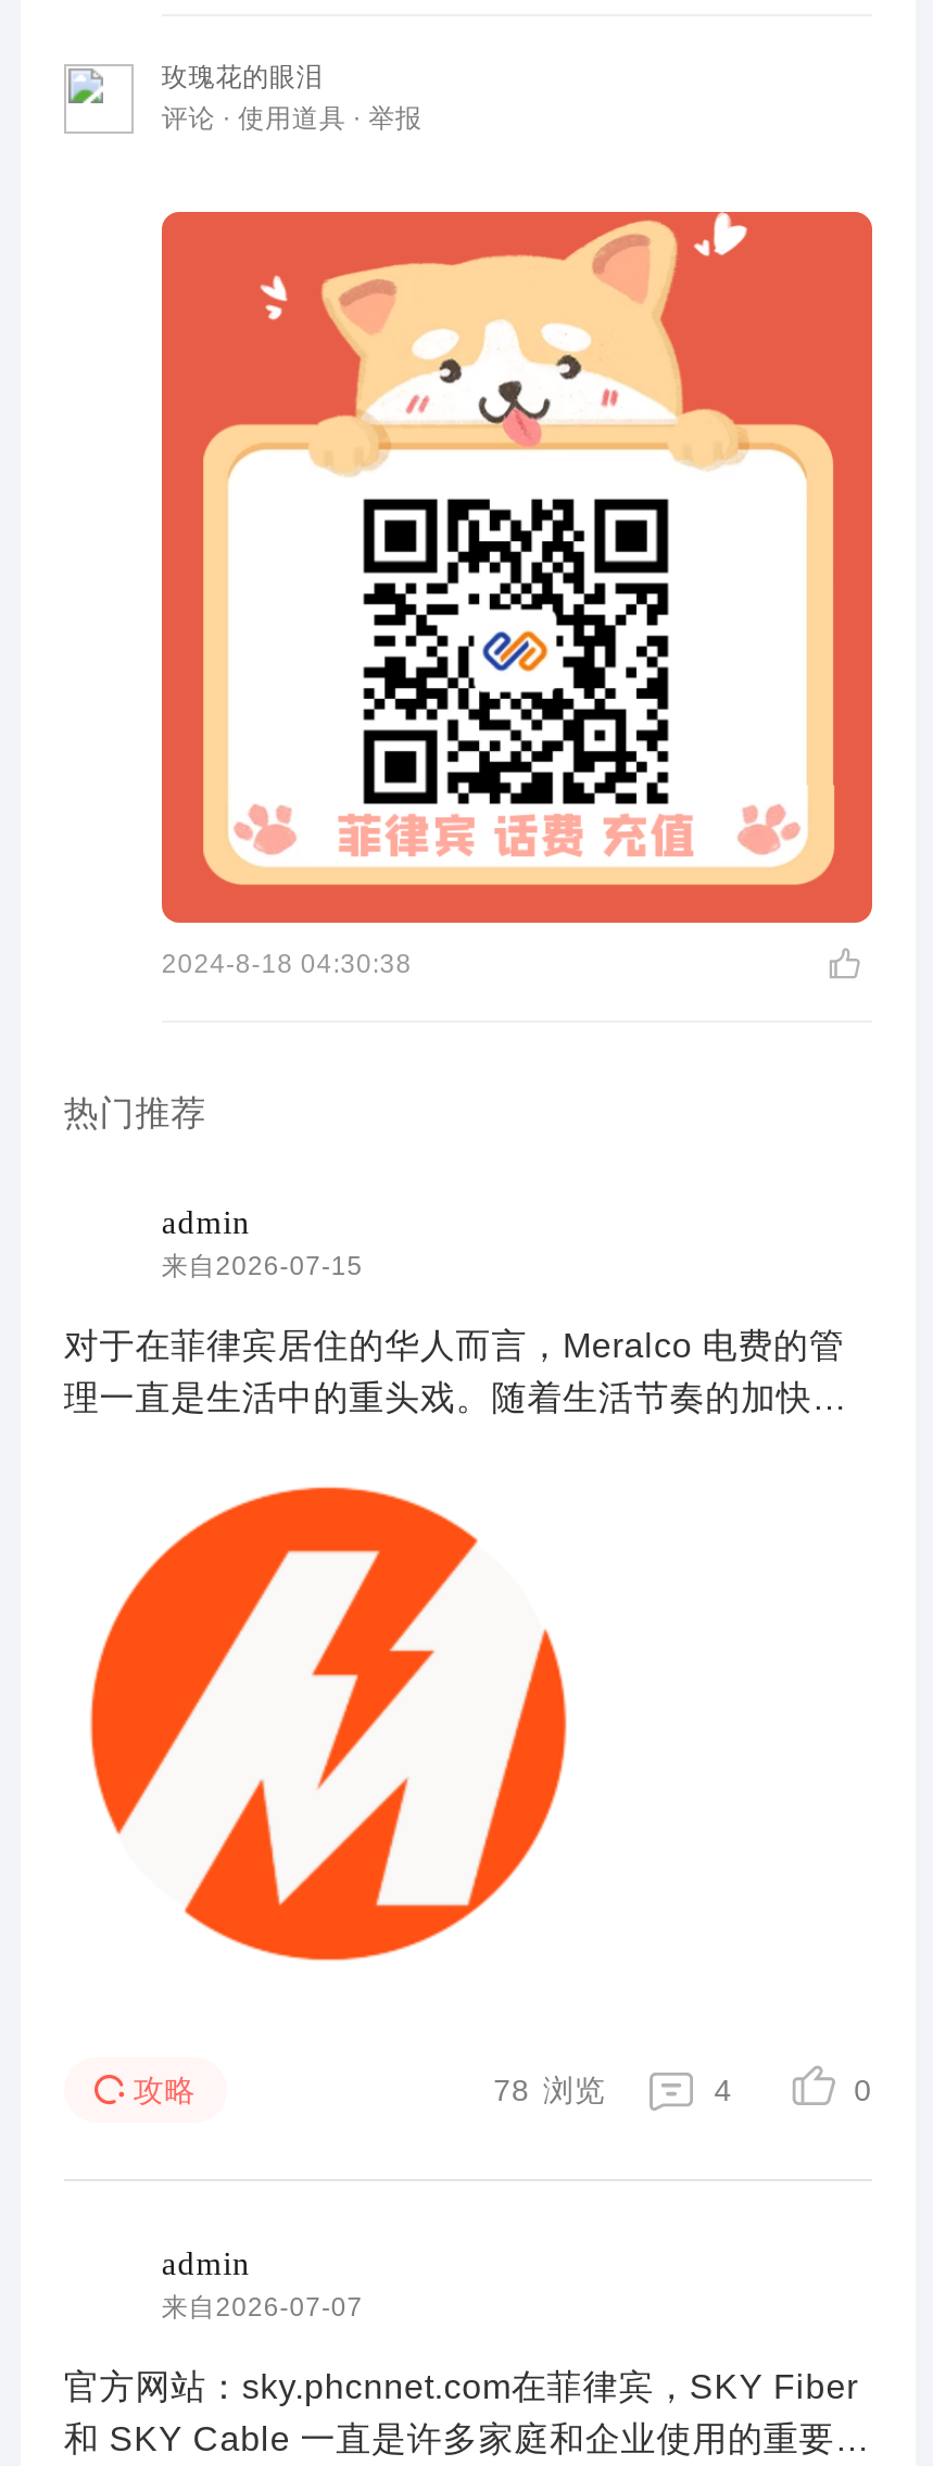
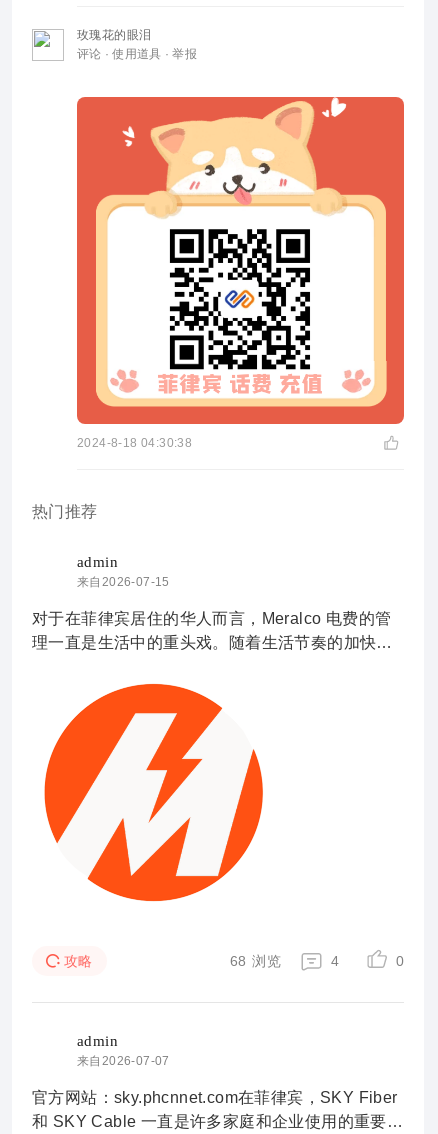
[493,2071,605,2106] 78 浏览 -> [230,952,281,968] 68 浏览

